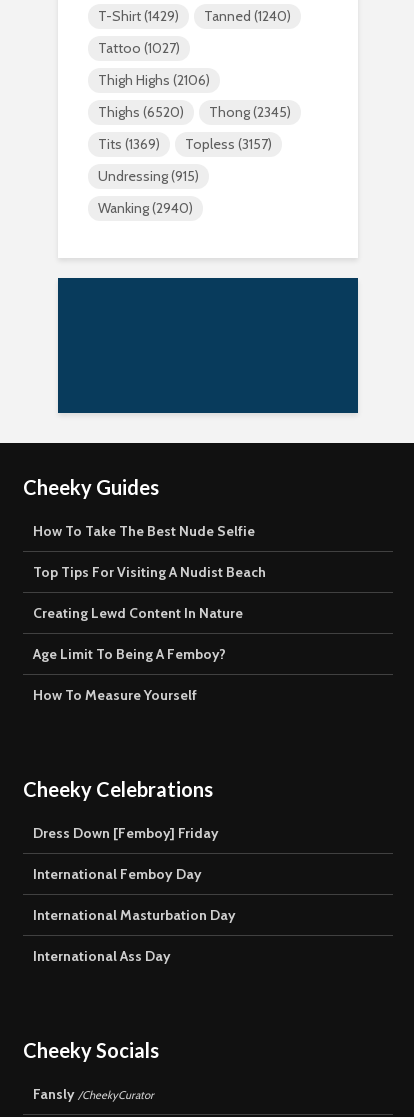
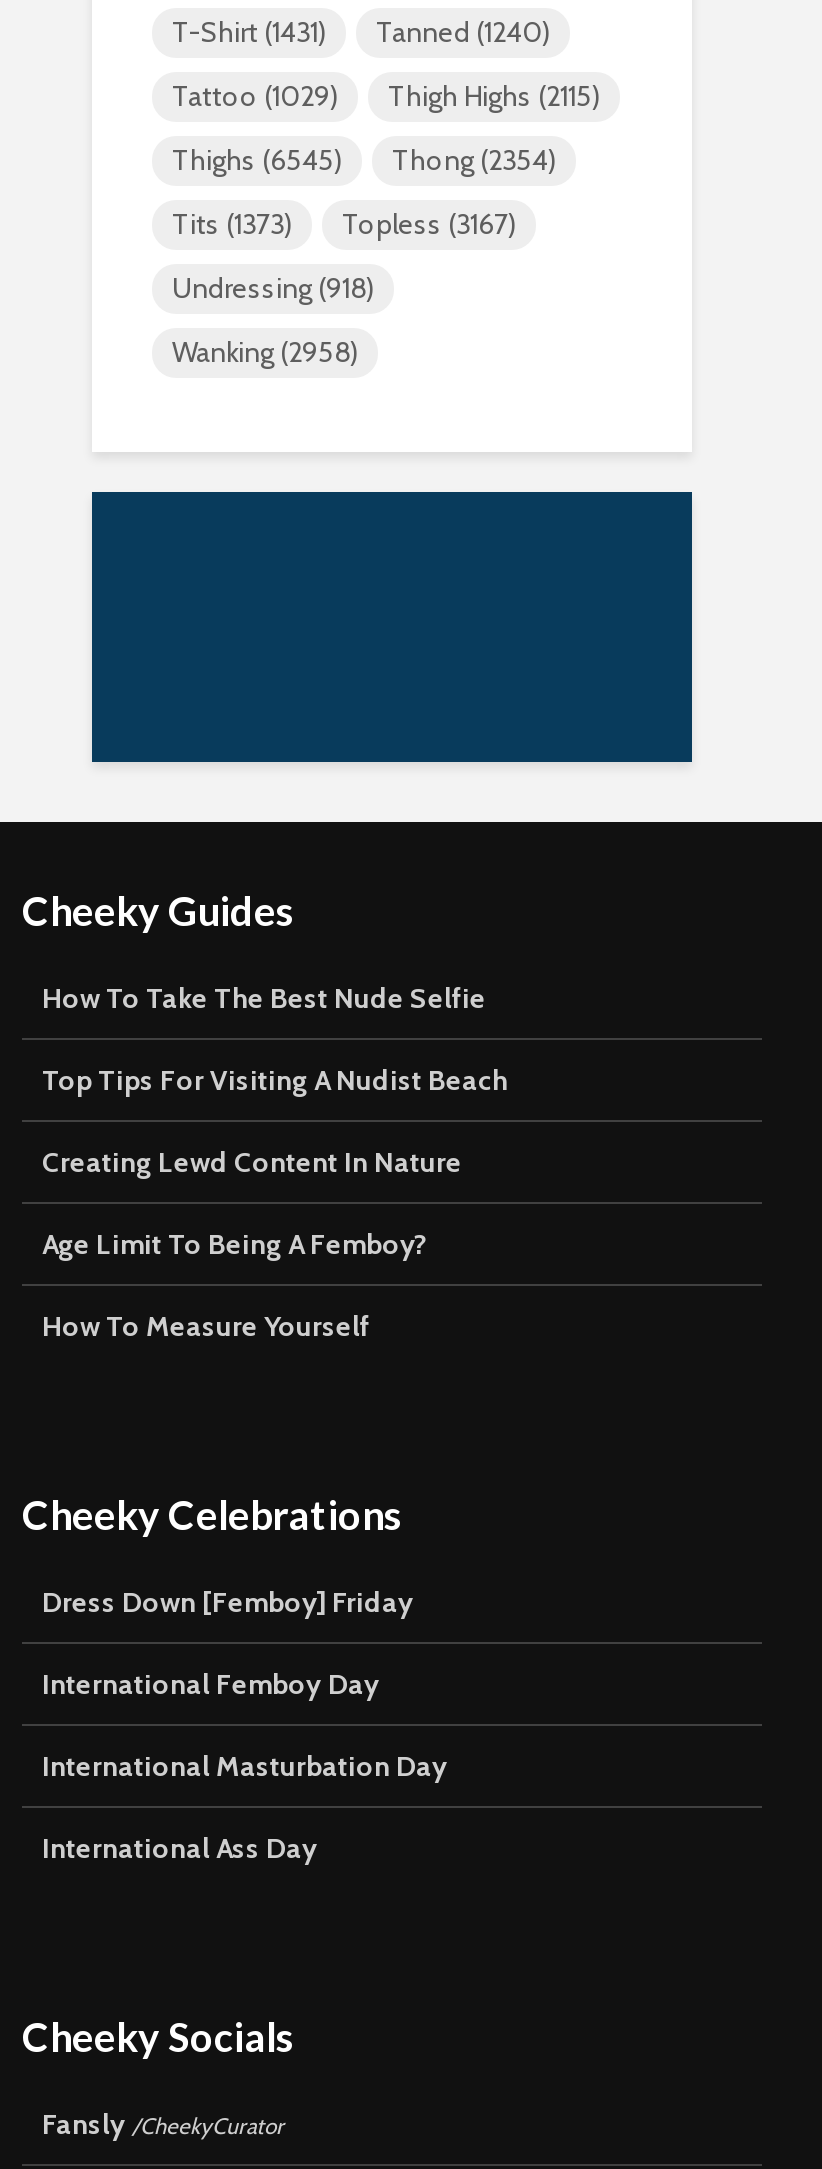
[98,7,291,25] T-Shirt (1429) Tanned (1240) -> [172,15,550,51] T-Shirt (1431) Tanned (1240)
[98,39,180,57] Tattoo (1027) -> [172,79,338,115] Tattoo (1029)
[98,71,210,89] Thigh Highs (2106) -> [388,79,600,115] Thigh Highs (2115)
[98,103,184,121] Thighs (6520) -> [172,143,342,179] Thighs (6545)
[209,103,291,121] Thong (2345) -> [392,143,556,179] Thong (2354)
[98,135,160,153] Tits (1369) -> [172,207,292,243] Tits (1373)
[185,135,272,153] Topless (3157) -> [342,207,516,243] Topless (3167)
[98,167,199,185] Undressing (915) -> [172,271,374,307] Undressing (918)
[98,199,193,217] Wanking (2940) -> [172,335,358,371] Wanking (2958)

